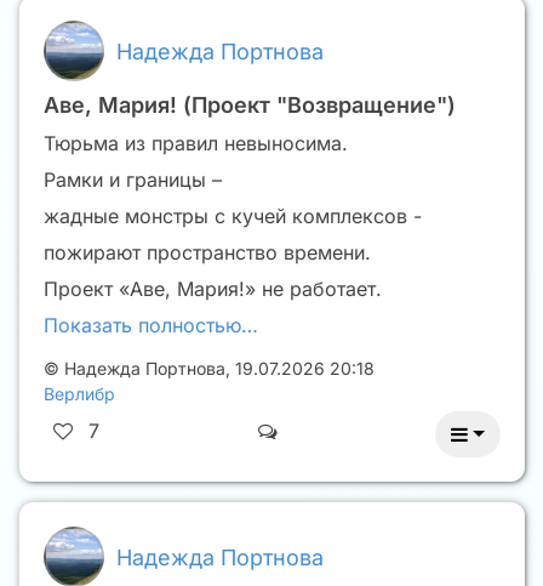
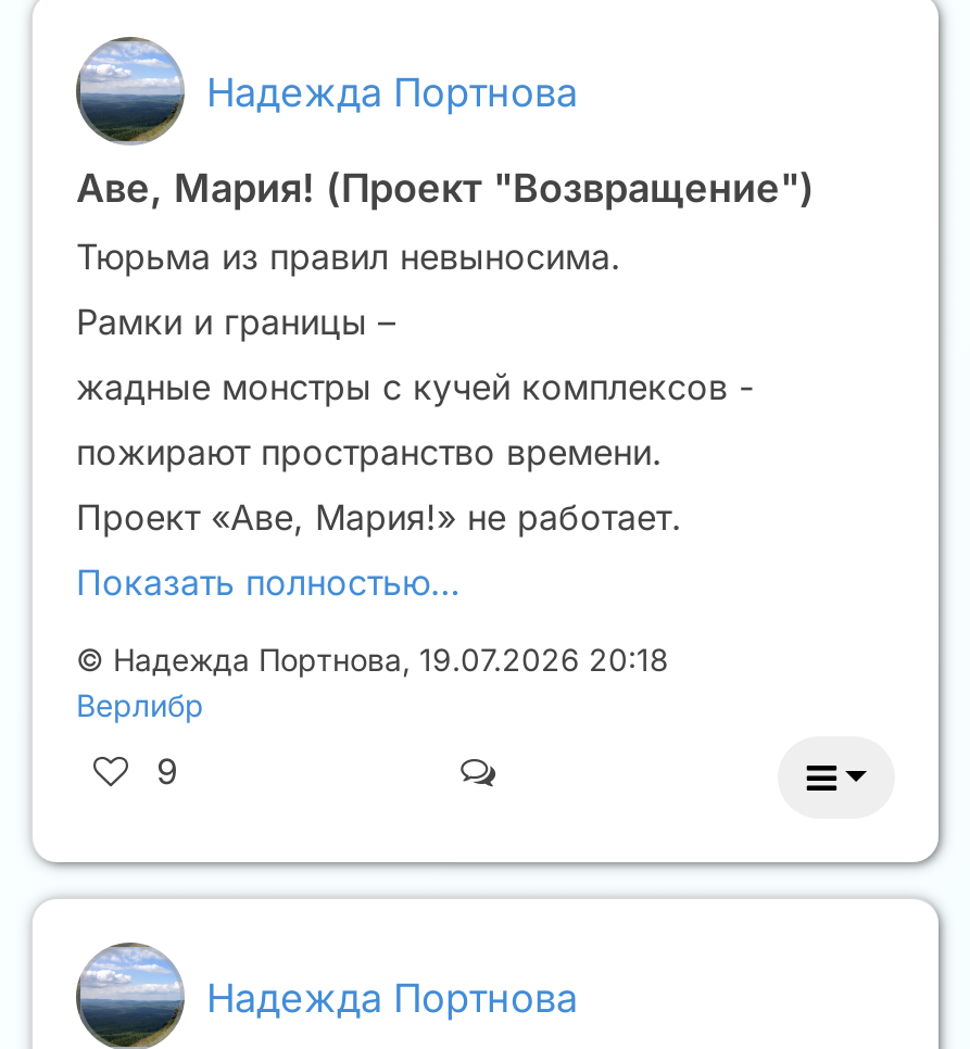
[88,419,99,443] 7 -> [156,750,178,793] 9

